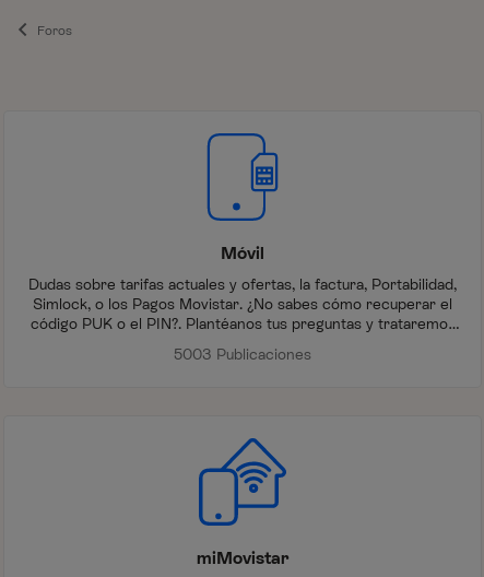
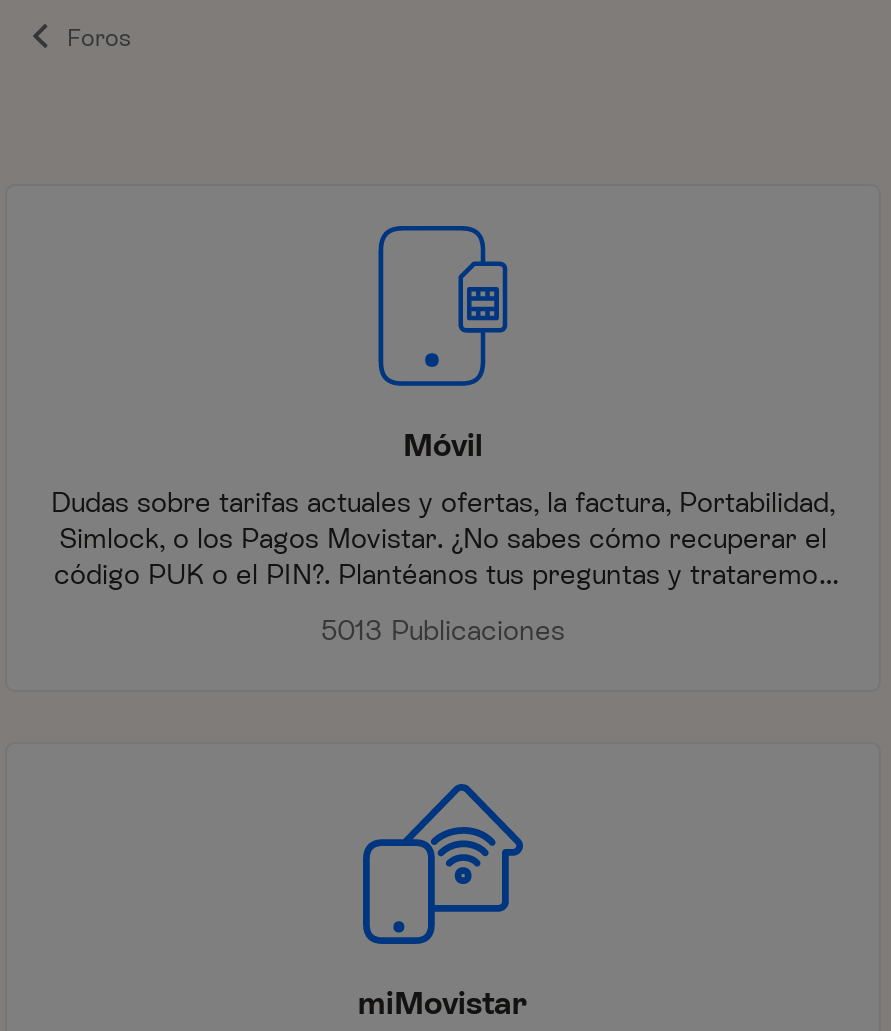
[174,345,311,364] 5003 Publicaciones -> [321,614,565,648] 5013 Publicaciones

